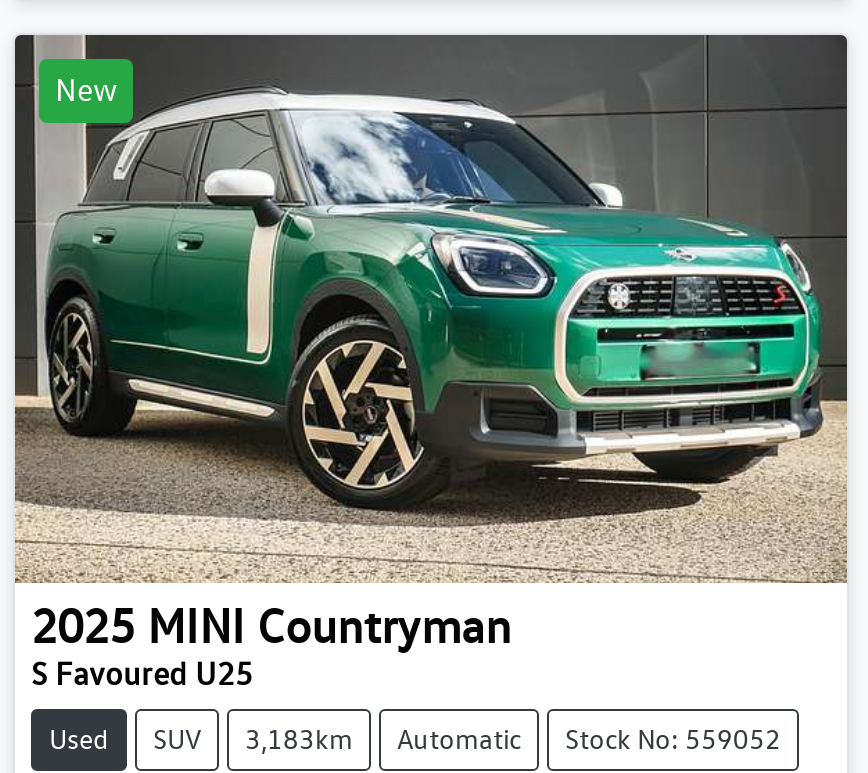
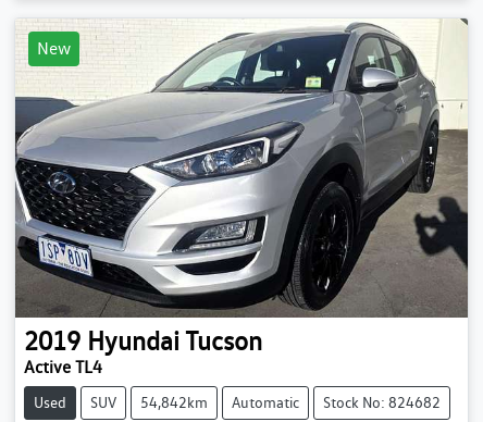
[13,32,849,694] [image] | 2025 MINI Countryman | S Favoured U25 -> [14,18,469,377] [image] | 2019 Hyundai Tucson | Active TL4
[245,724,353,756] 3,183km -> [140,394,208,411] 54,842km
[565,724,781,756] Stock No: 559052 -> [323,394,441,411] Stock No: 824682

